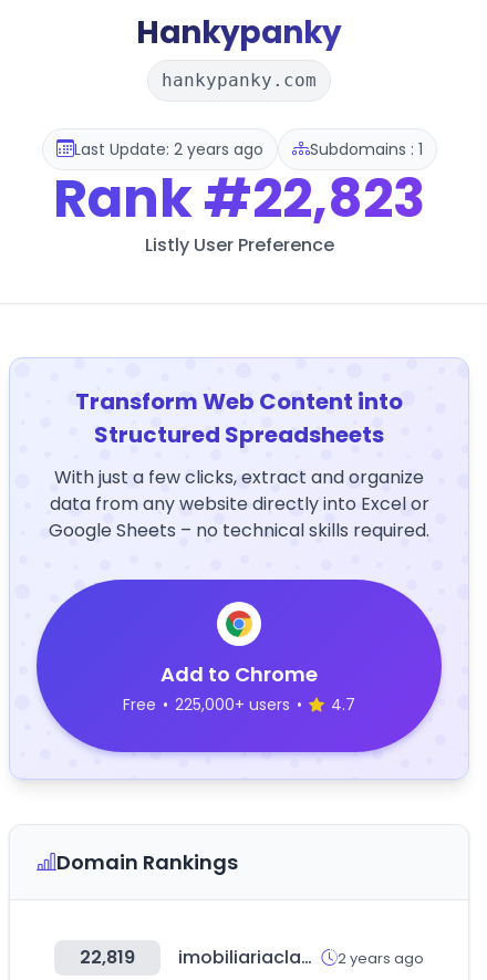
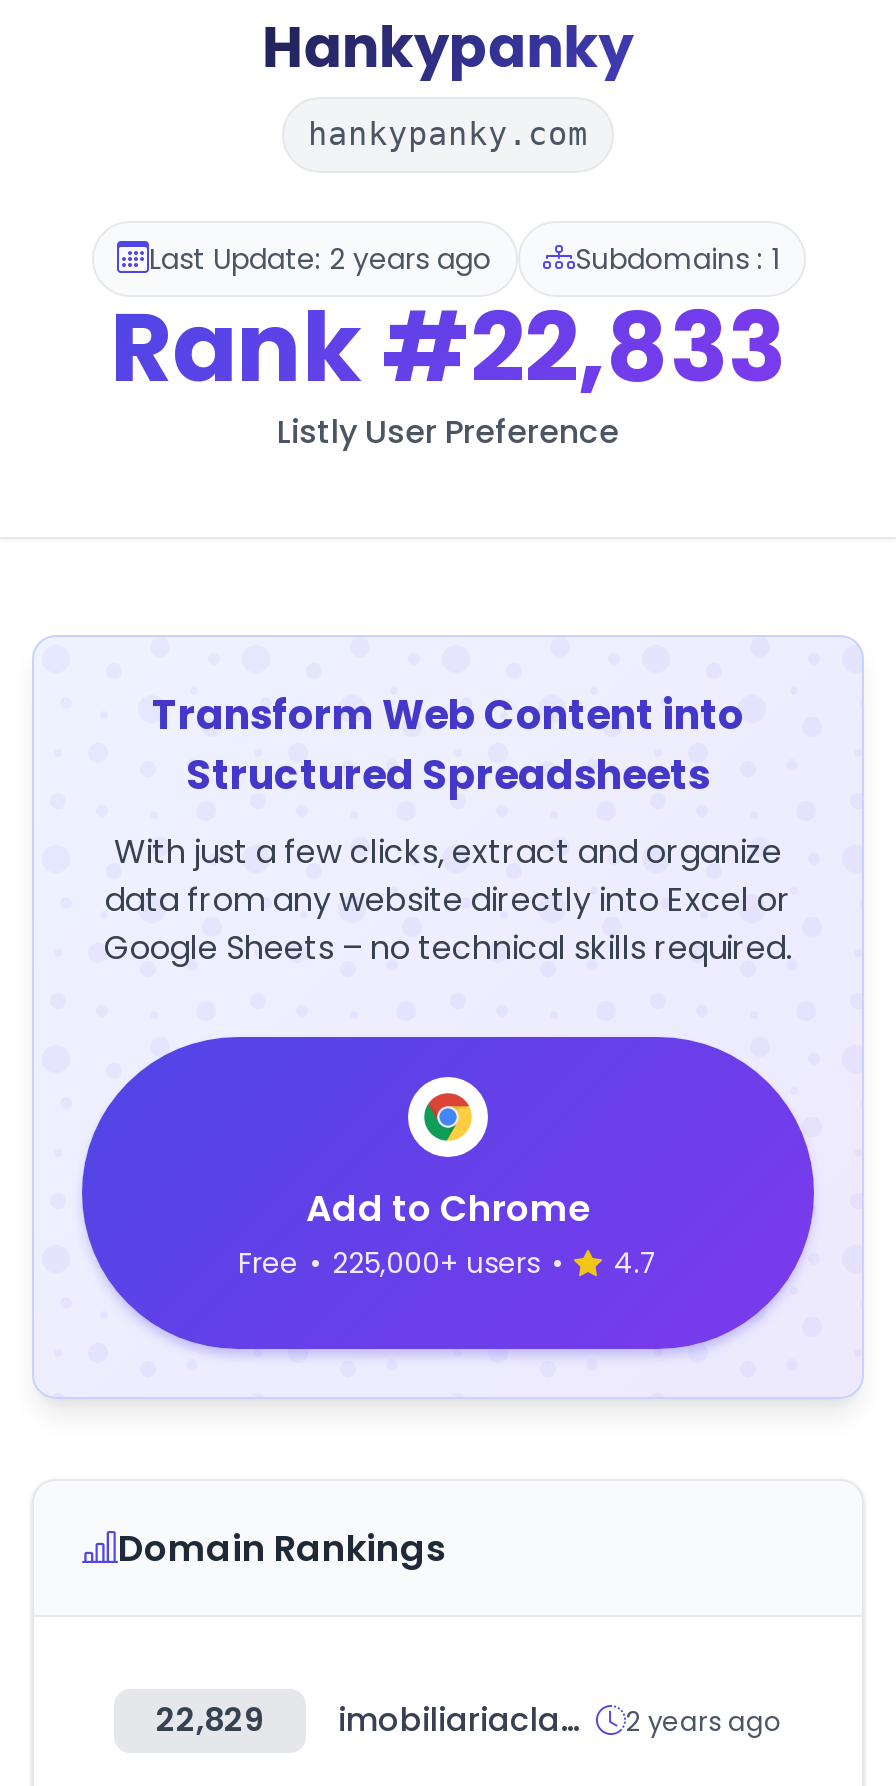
[53,161,425,236] Rank #22,823 -> [110,281,786,415] Rank #22,833
[80,945,135,970] 22,819 -> [156,1697,264,1743] 22,829

